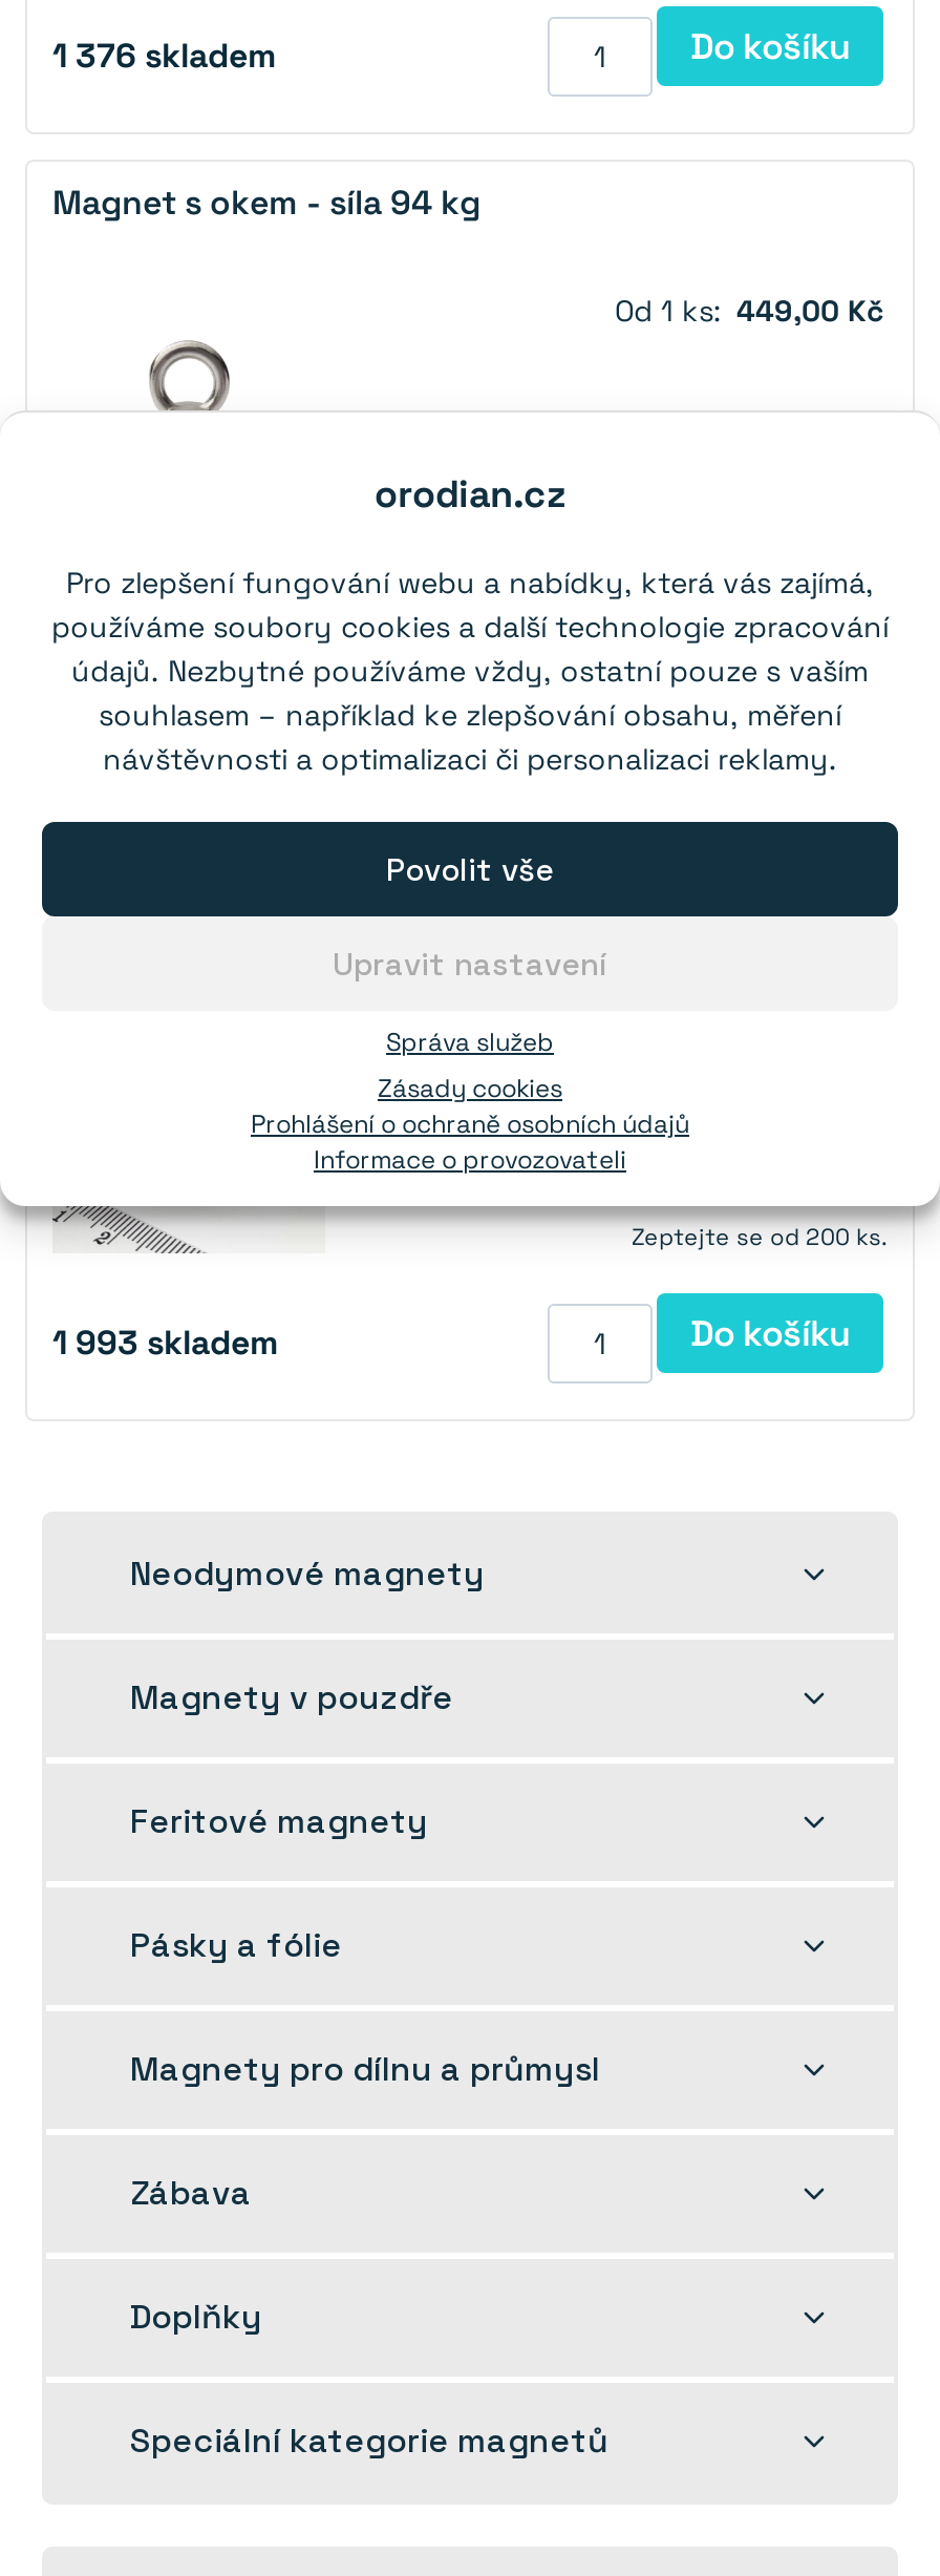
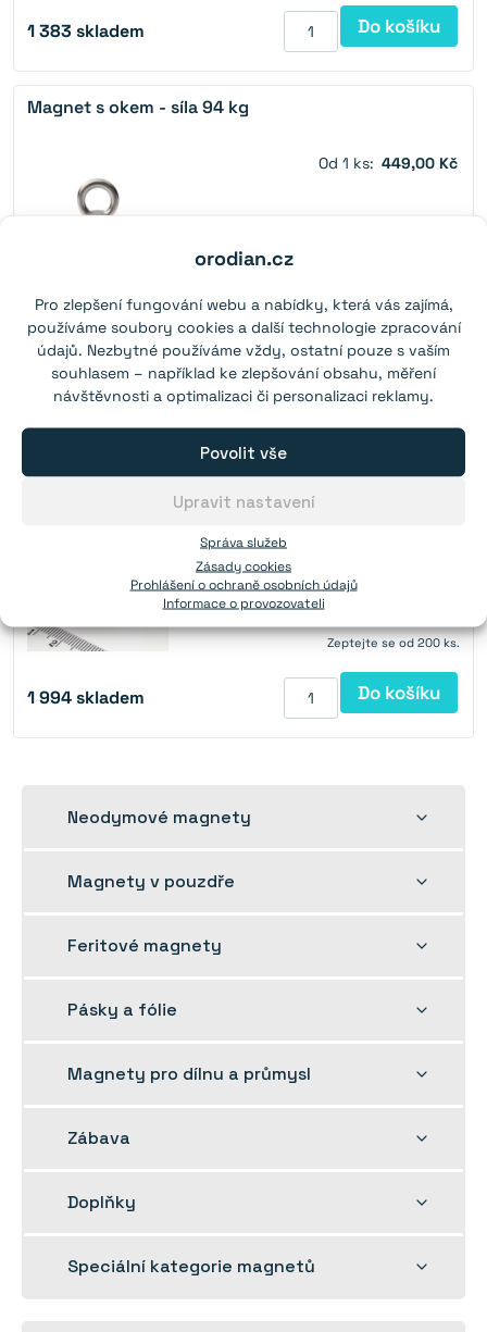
[52,33,277,77] 1 376 skladem -> [27,19,145,42] 1 383 skladem
[52,1320,279,1364] 1 993 skladem -> [27,686,145,709] 1 994 skladem

